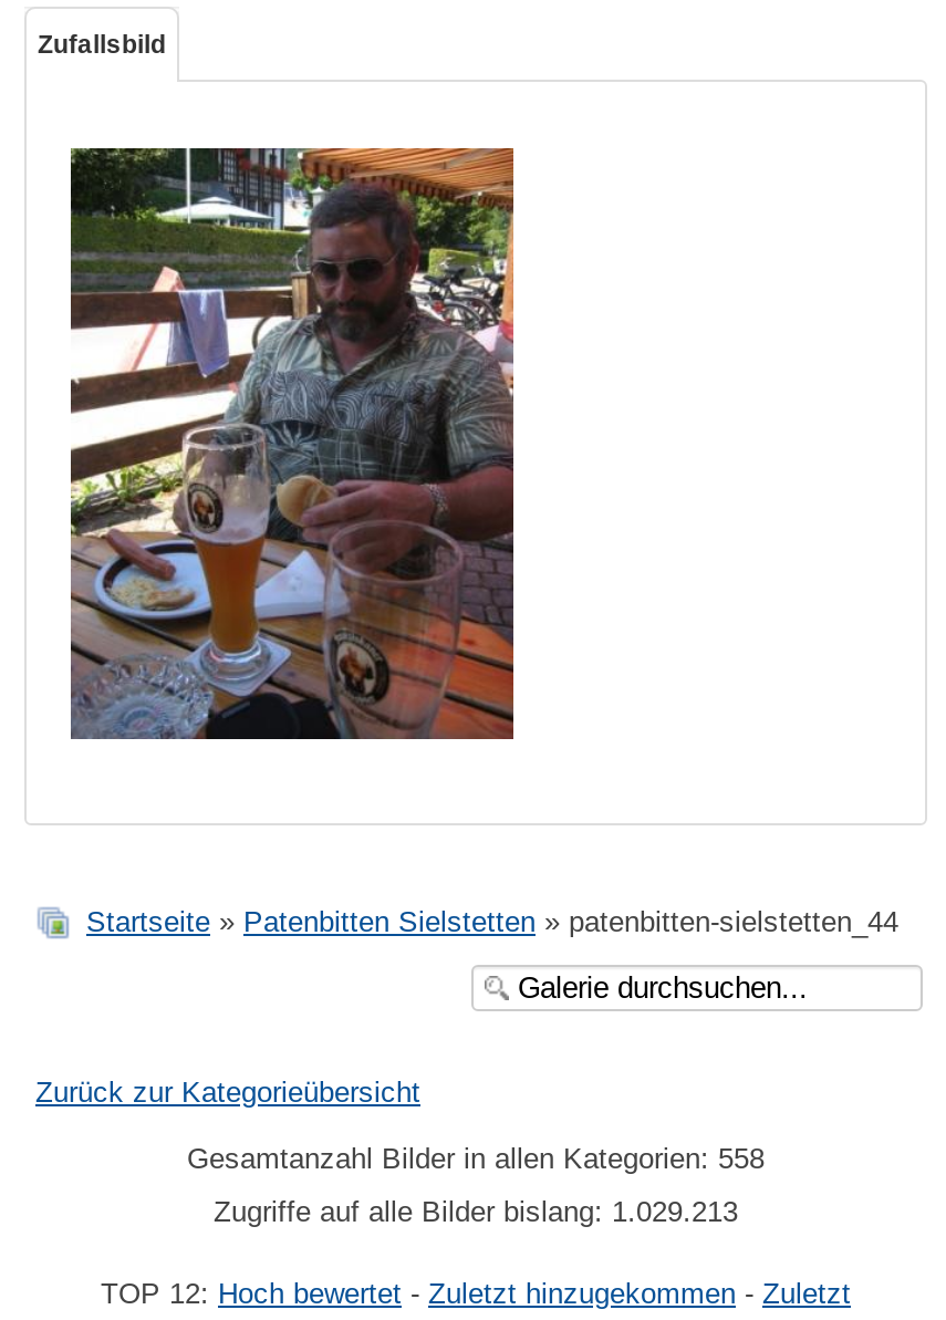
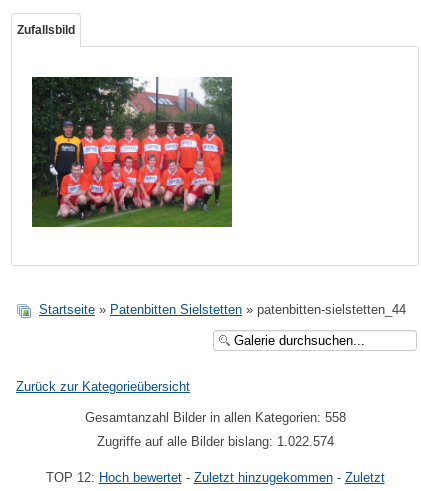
[69,146,516,741] [image] -> [31,77,232,228] [image]
[214,1195,738,1229] Zugriffe auf alle Bilder bislang: 1.029.213 -> [96,433,333,448] Zugriffe auf alle Bilder bislang: 1.022.574

